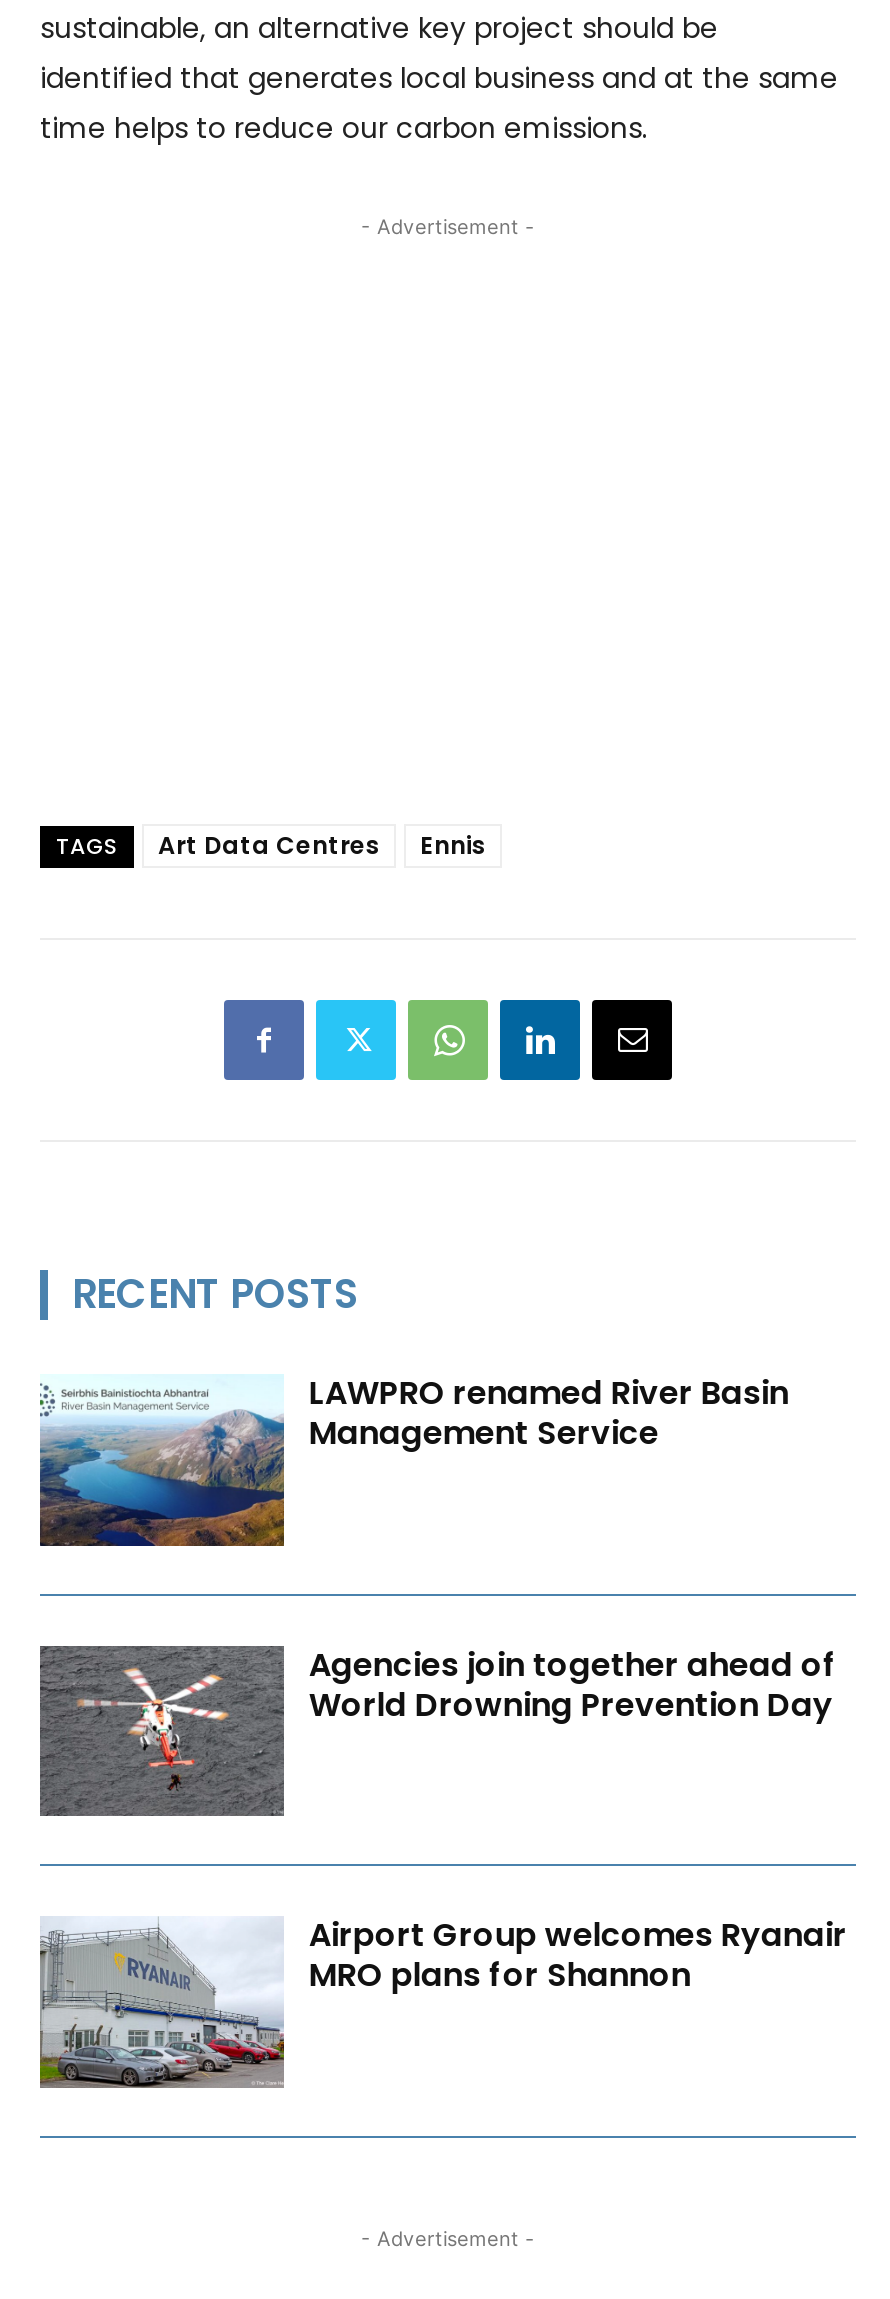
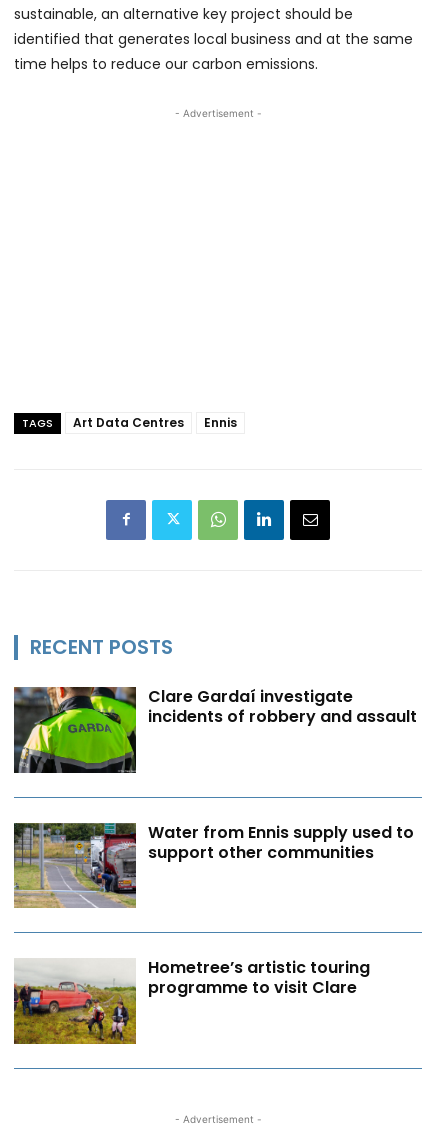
[38,1370,789,1548] [image] | LAWPRO renamed River Basin | Management Service -> [13,685,417,774] [image] | Clare Gardaí investigate | incidents of robbery and assault
[38,1641,837,1818] [image] | Agencies join together ahead of | World Drowning Prevention Day -> [14,820,414,908] [image] | Water from Ennis supply used to | support other communities
[38,1912,847,2090] [image] | Airport Group welcomes Ryanair | MRO plans for Shannon -> [14,956,370,1045] [image] | Hometree’s artistic touring | programme to visit Clare

